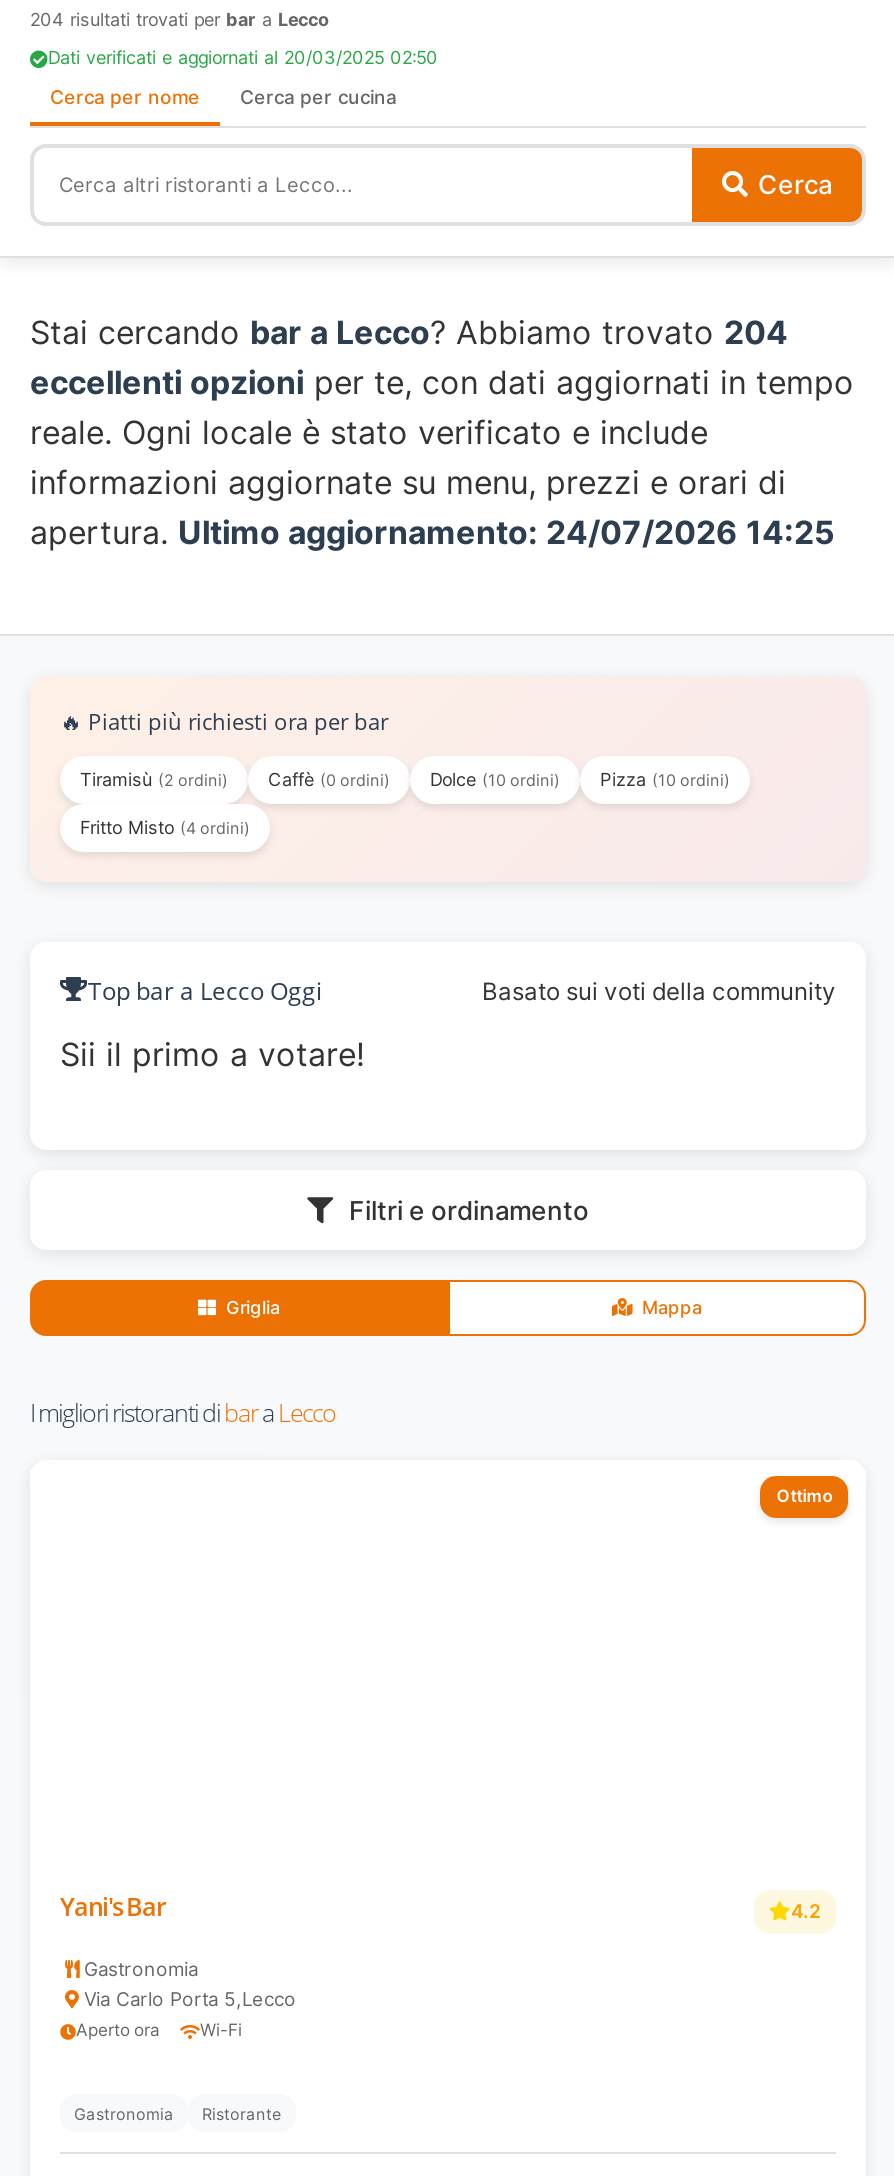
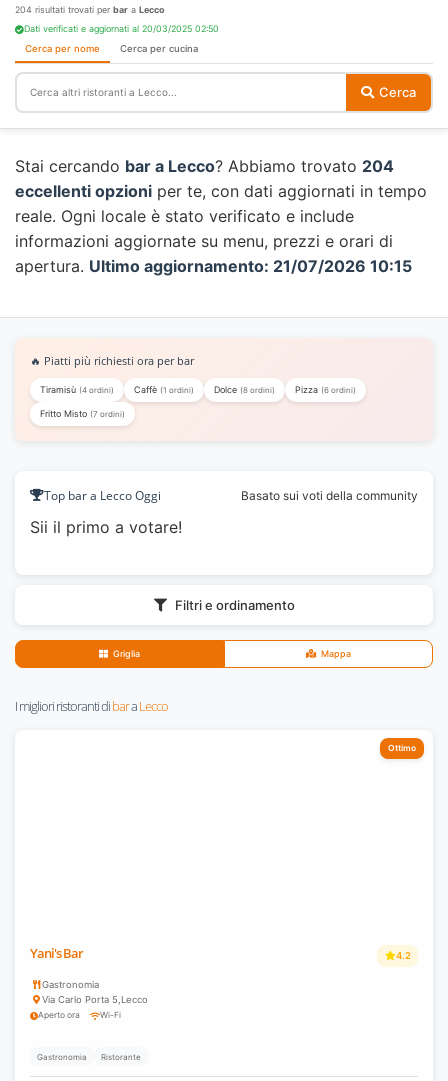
[30,512,834,552] apertura. Ultimo aggiornamento: 24/07/2026 14:25 -> [15,256,412,276] apertura. Ultimo aggiornamento: 21/07/2026 10:15
[80,767,228,789] Tiramisù (2 ordini) -> [40,383,114,394] Tiramisù (4 ordini)
[268,767,390,789] Caffè (0 ordini) -> [134,383,194,394] Caffè (1 ordini)
[430,767,560,789] Dolce (10 ordini) -> [214,383,275,394] Dolce (8 ordini)
[600,767,730,789] Pizza (10 ordini) -> [295,383,356,394] Pizza (6 ordini)
[80,815,250,837] Fritto Misto (4 ordini) -> [40,407,125,418] Fritto Misto (7 ordini)

